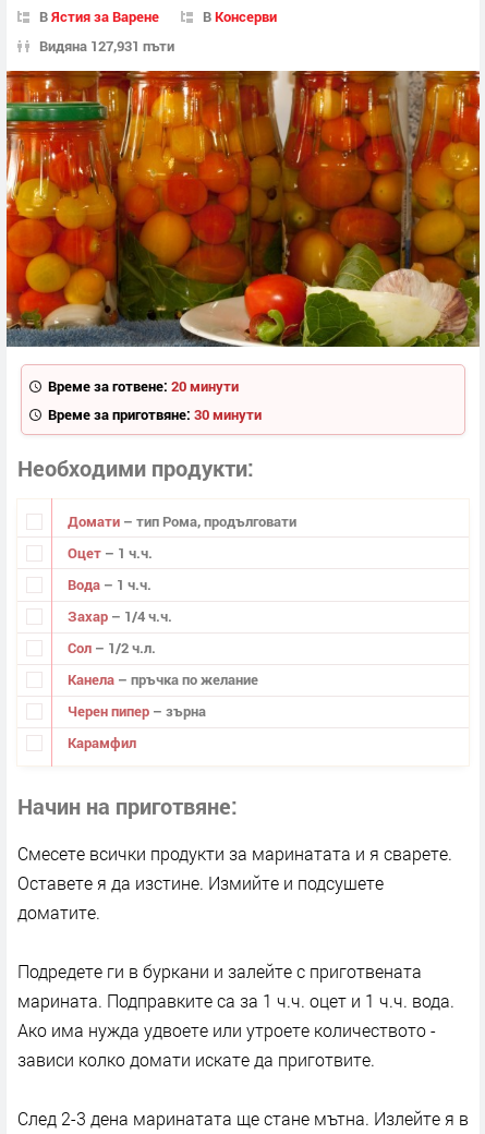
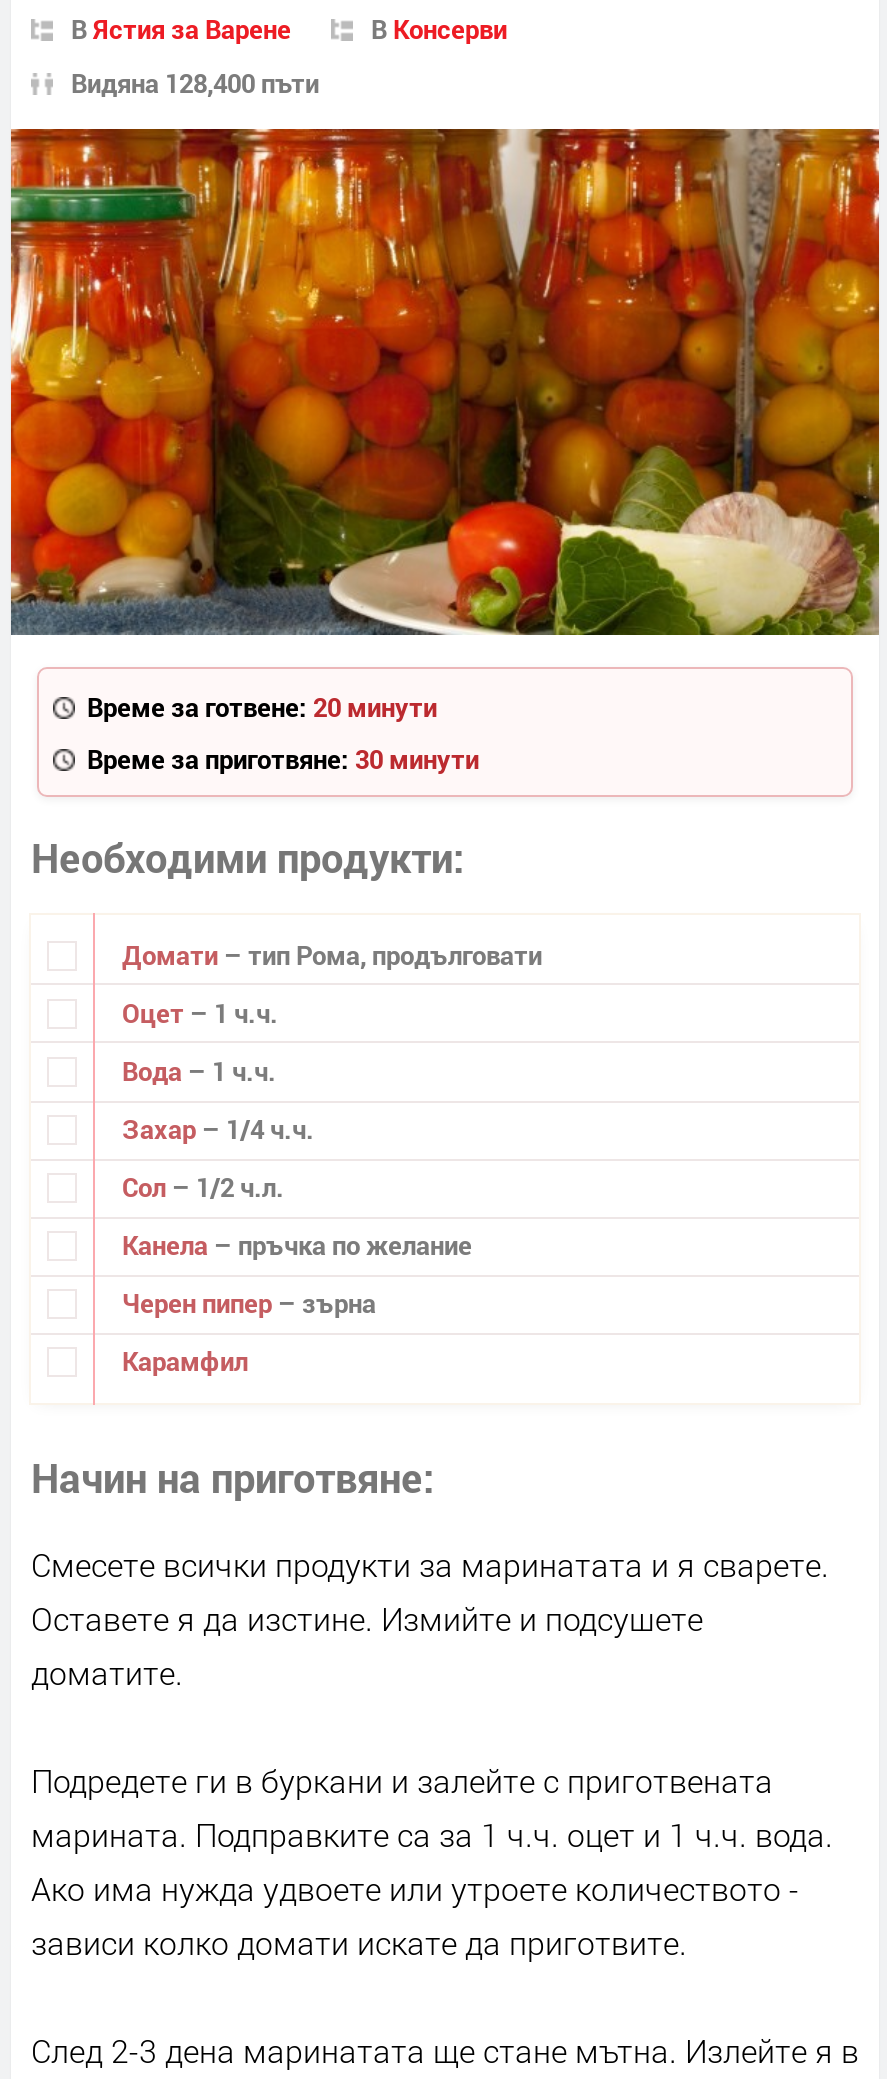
[39,36,174,56] Видяна 127,931 пъти -> [71,65,319,101] Видяна 128,400 пъти

